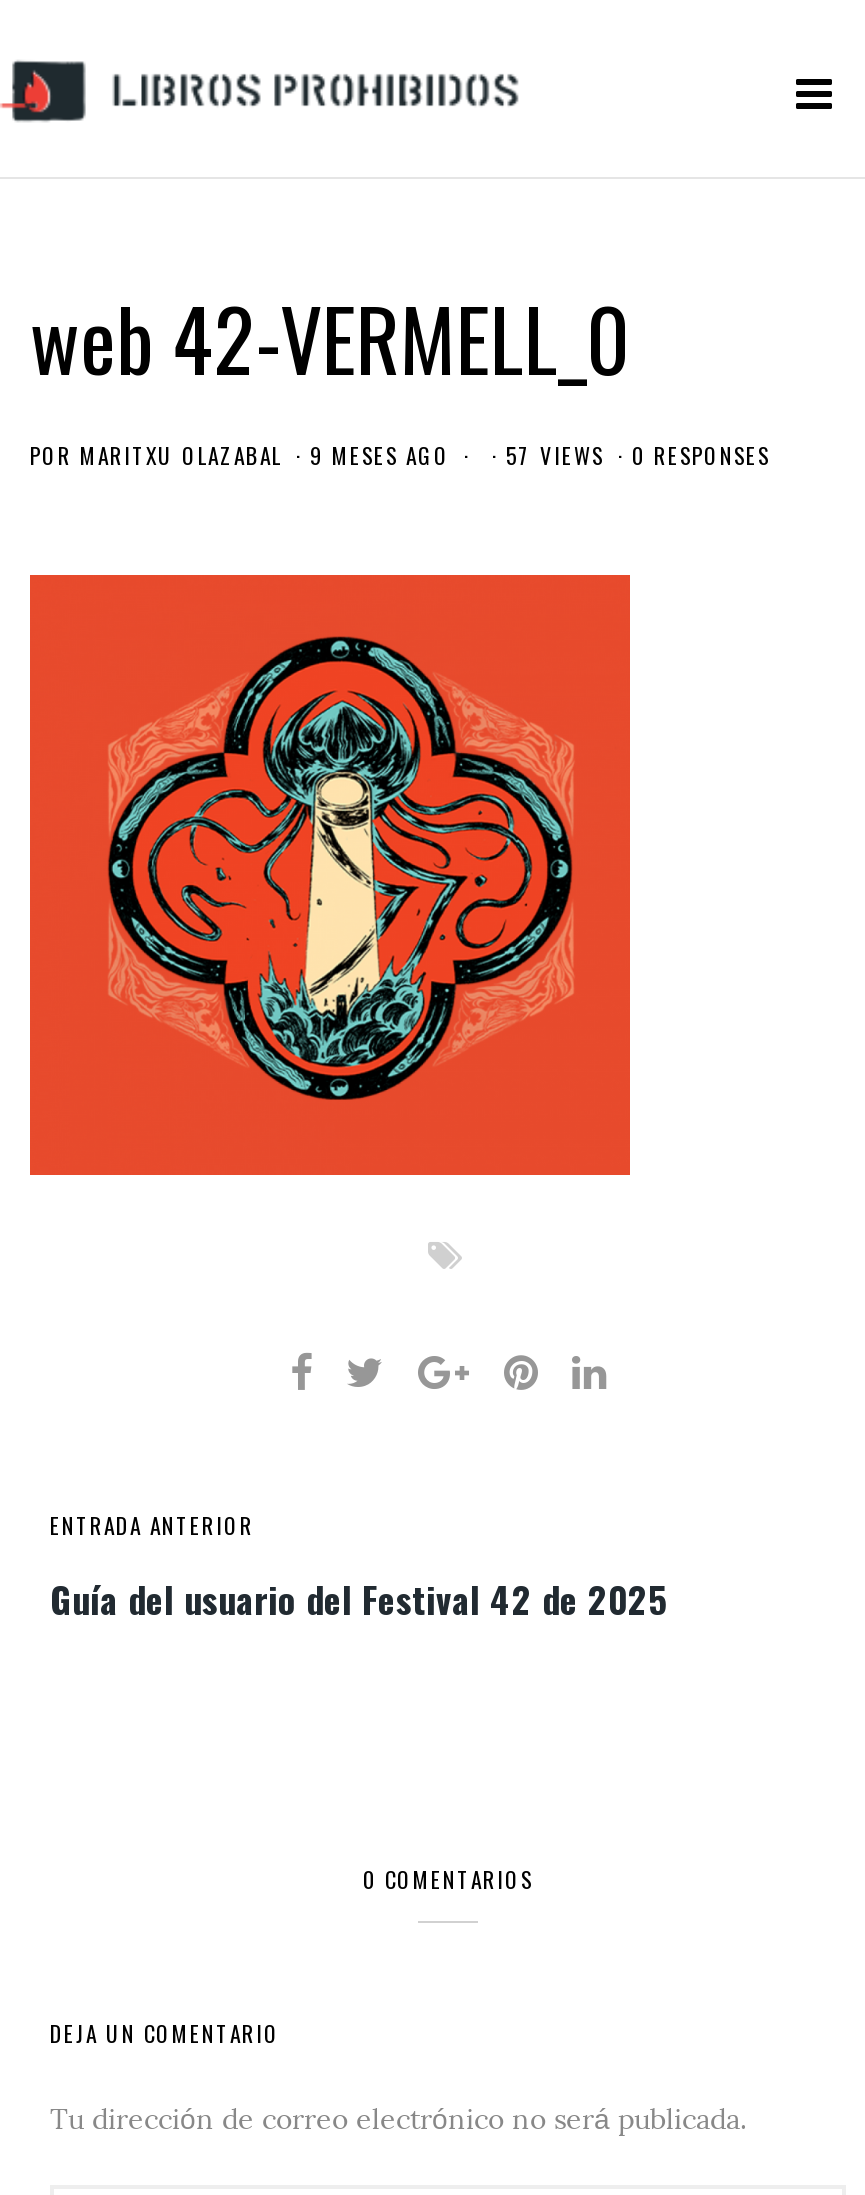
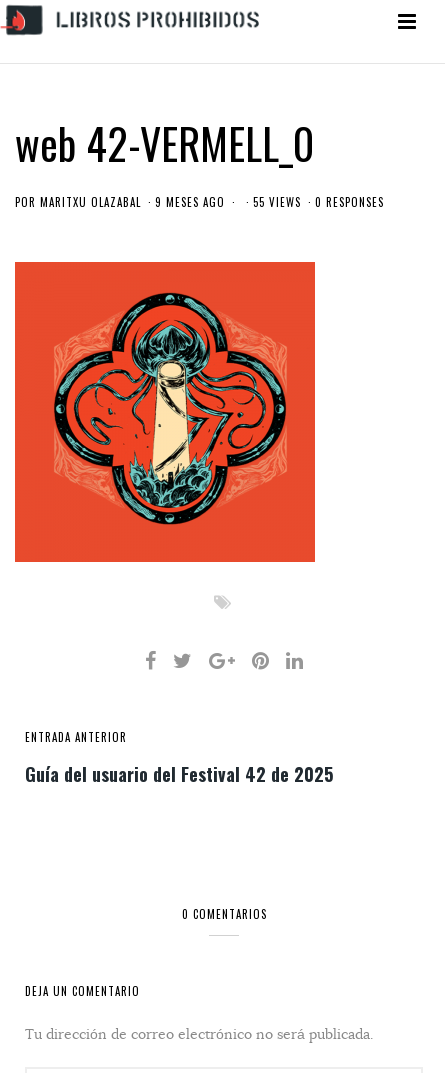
[30,439,770,471] POR MARITXU OLAZABAL 9 MESES AGO 57 VIEWS 0 RESPONSES -> [15,194,384,210] POR MARITXU OLAZABAL 9 MESES AGO 55 VIEWS 0 RESPONSES

